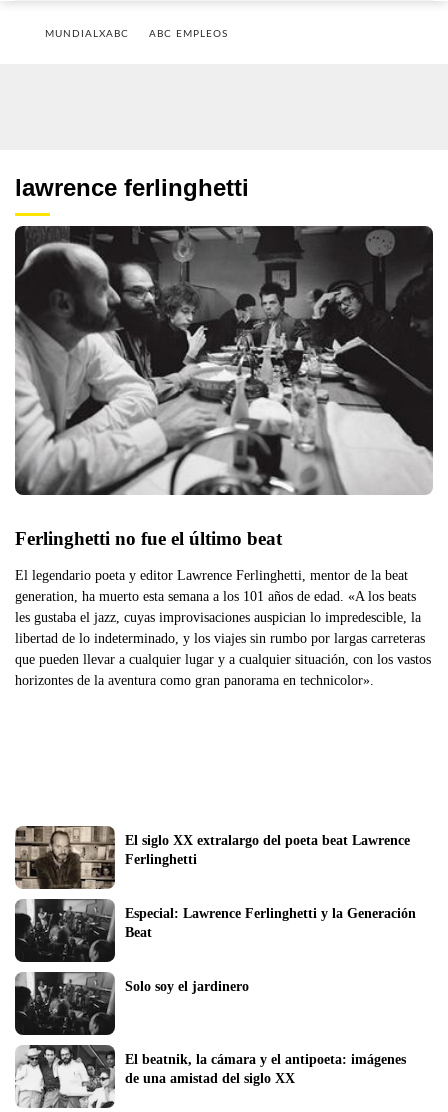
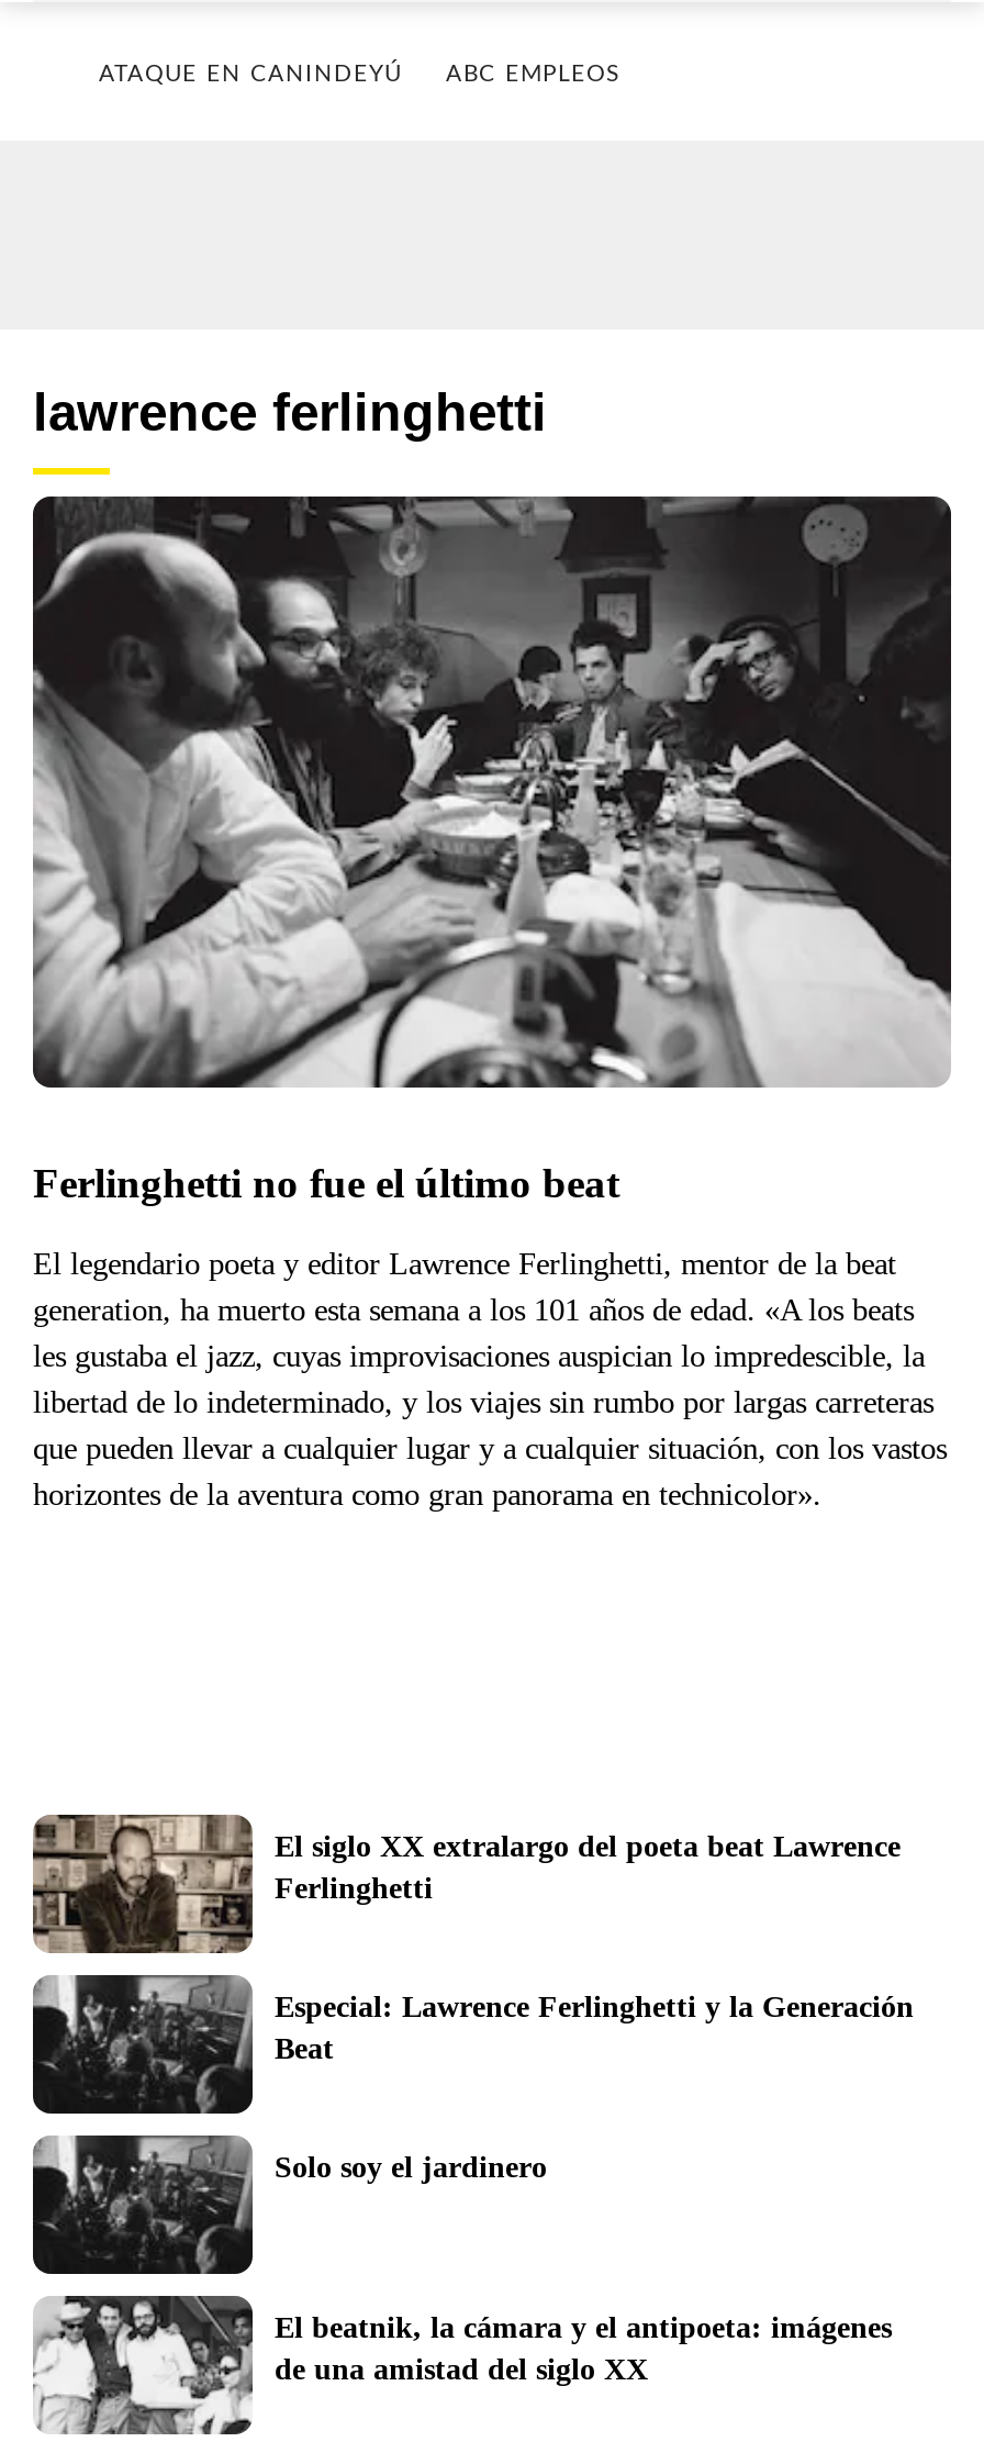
[45,29,129,39] MUNDIALXABC -> [99,64,402,86] ATAQUE EN CANINDEYÚ

